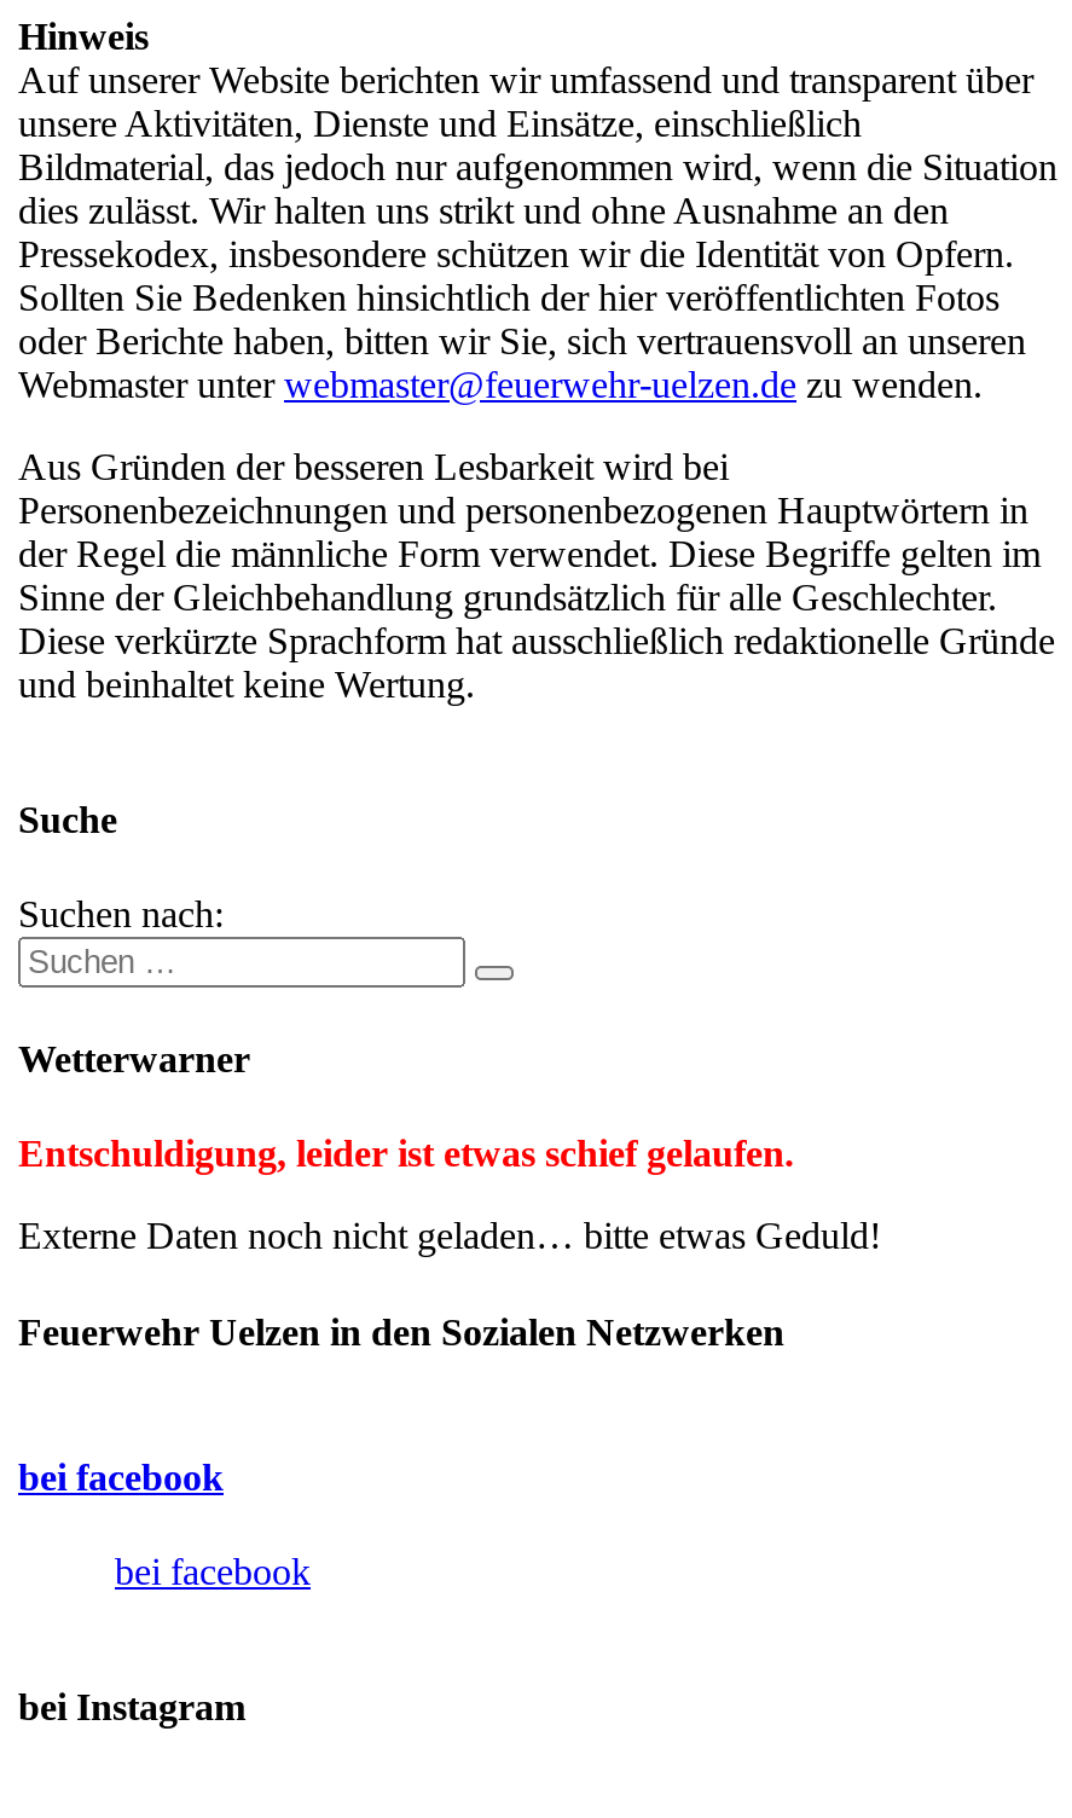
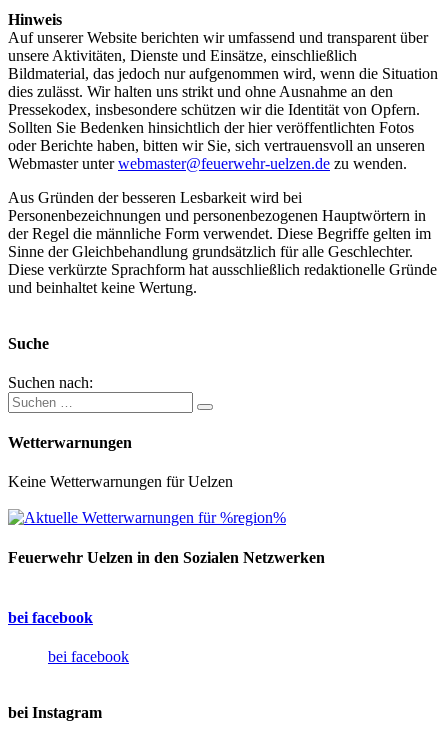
[18,1039,881,1257] Wetterwarner | Entschuldigung, leider ist etwas schief gelaufen. | Externe Daten noch nicht geladen… bitte etwas Geduld! -> [8,434,233,490] Wetterwarnungen | Keine Wetterwarnungen für Uelzen

